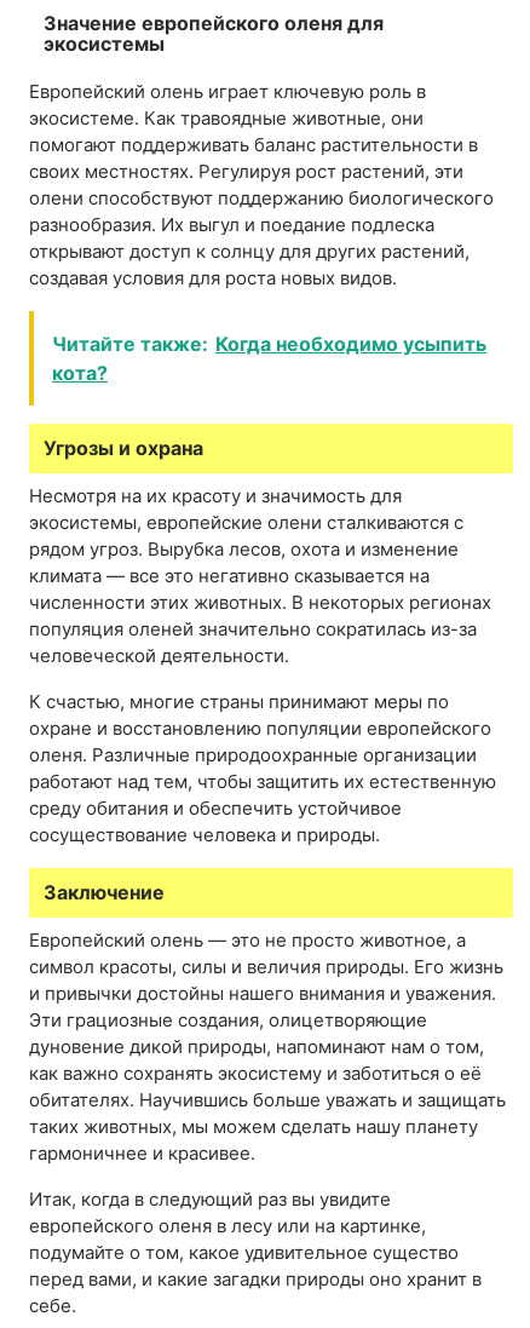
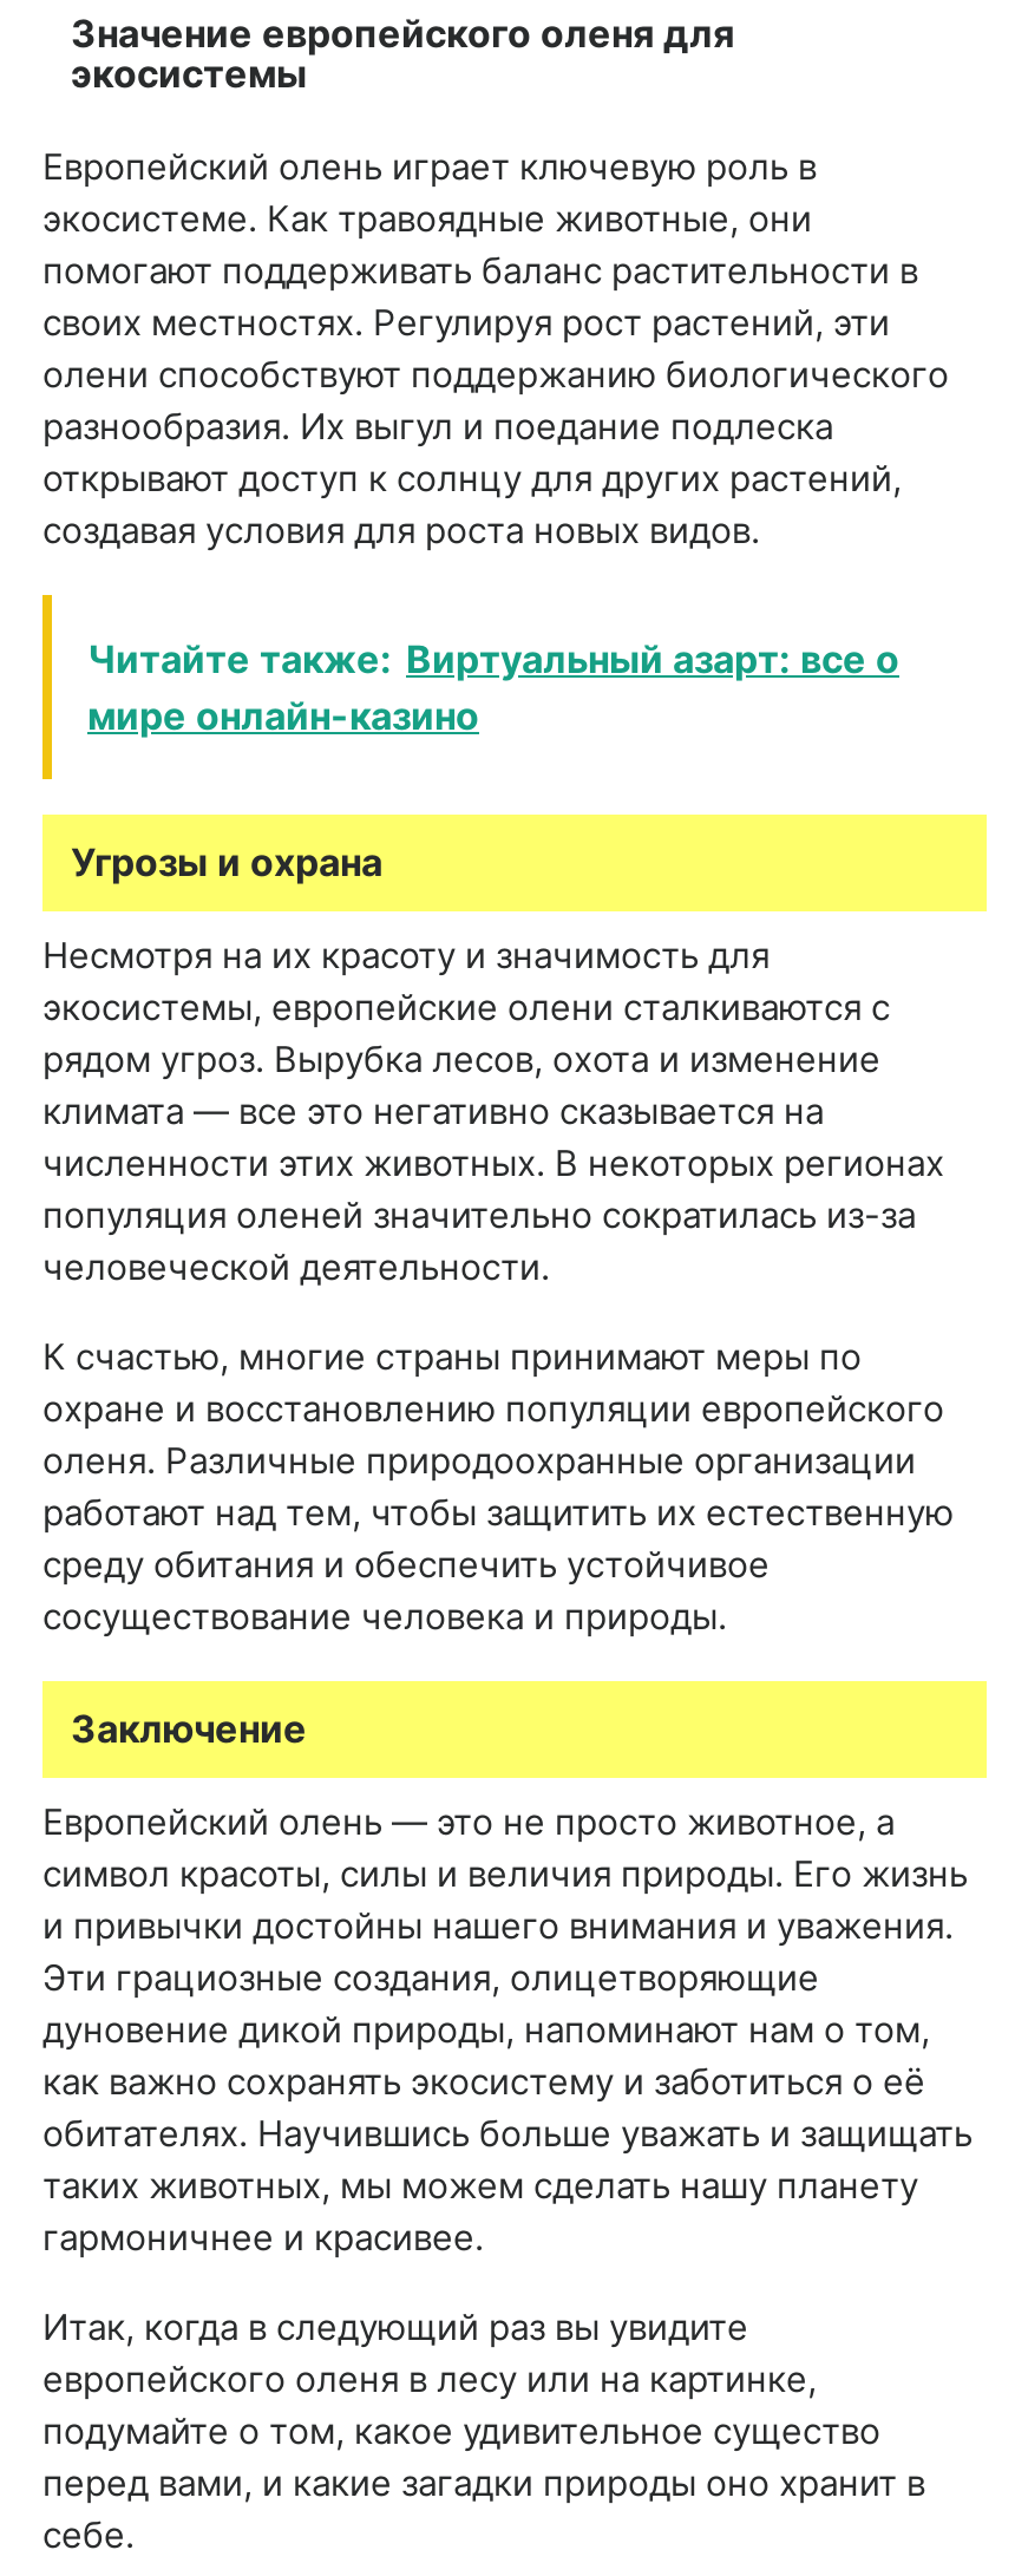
[52,332,486,385] Читайте также: Когда необходимо усыпить | кота? -> [87,636,899,740] Читайте также: Виртуальный азарт: все о | мире онлайн-казино

